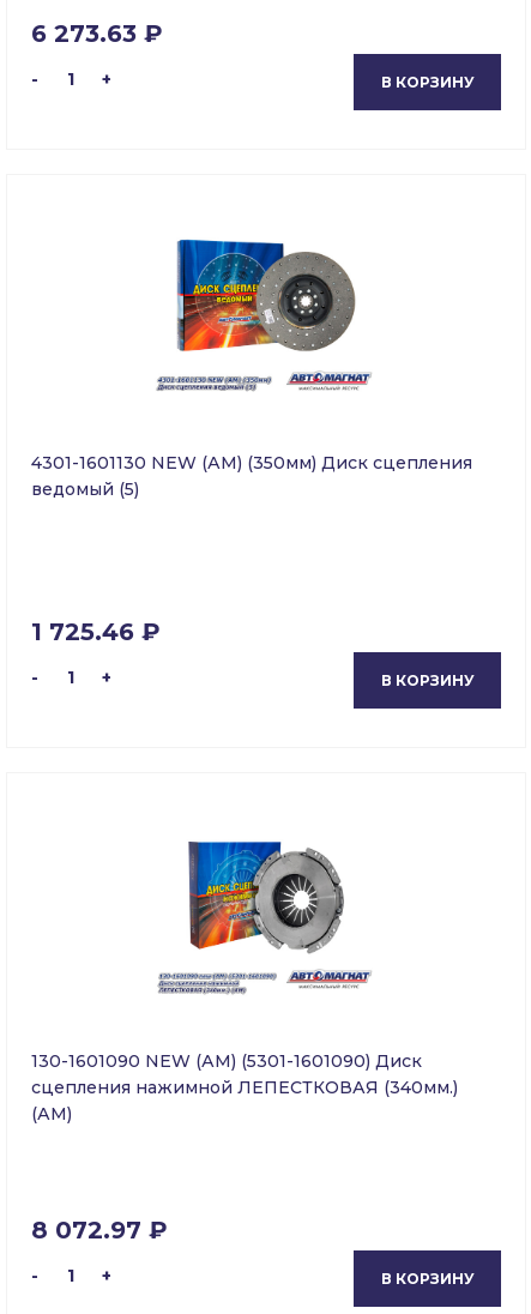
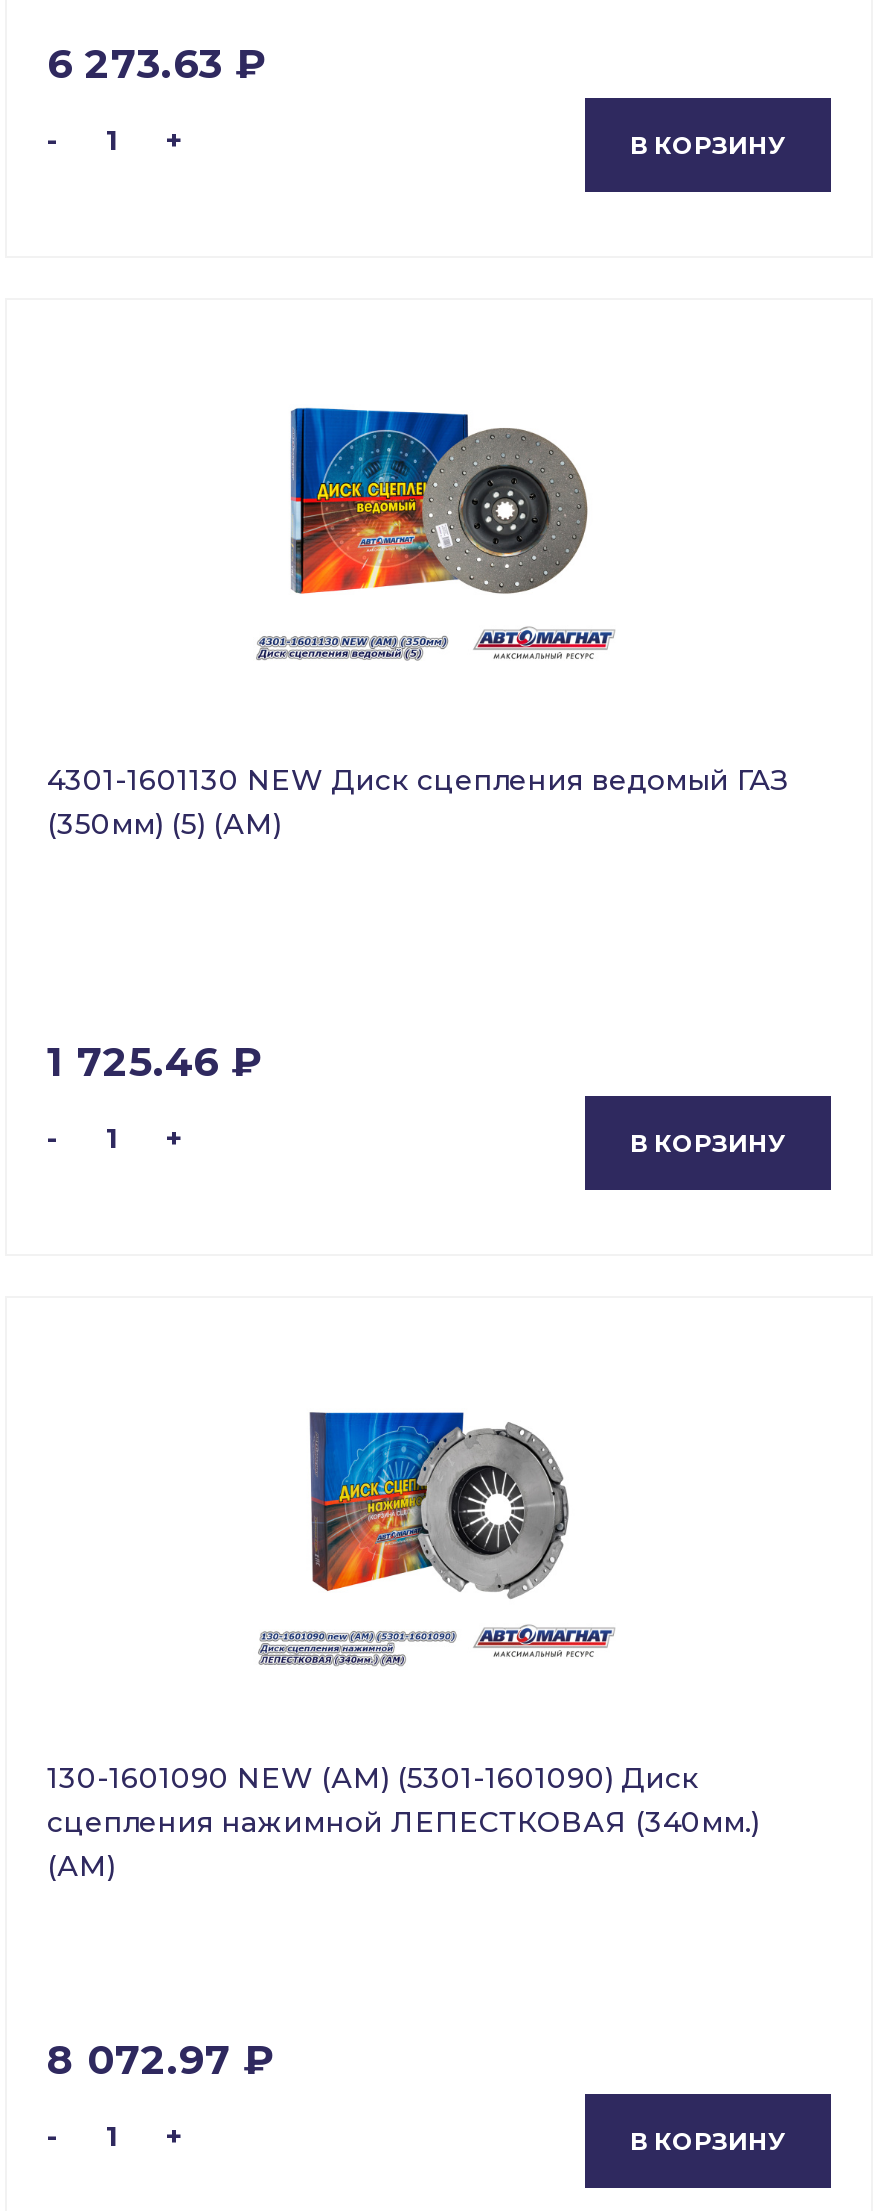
[31,452,472,500] 4301-1601130 NEW (АМ) (350мм) Диск сцепления | ведомый (5) -> [47,762,787,842] 4301-1601130 NEW Диск сцепления ведомый ГАЗ | (350мм) (5) (АМ)

